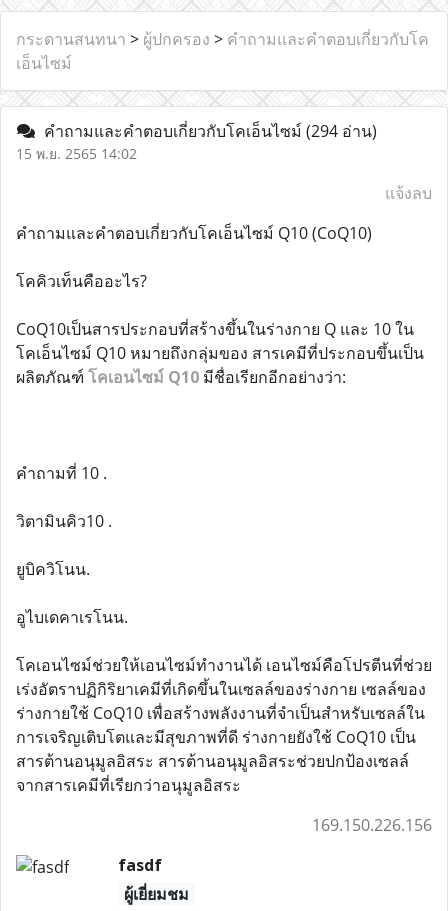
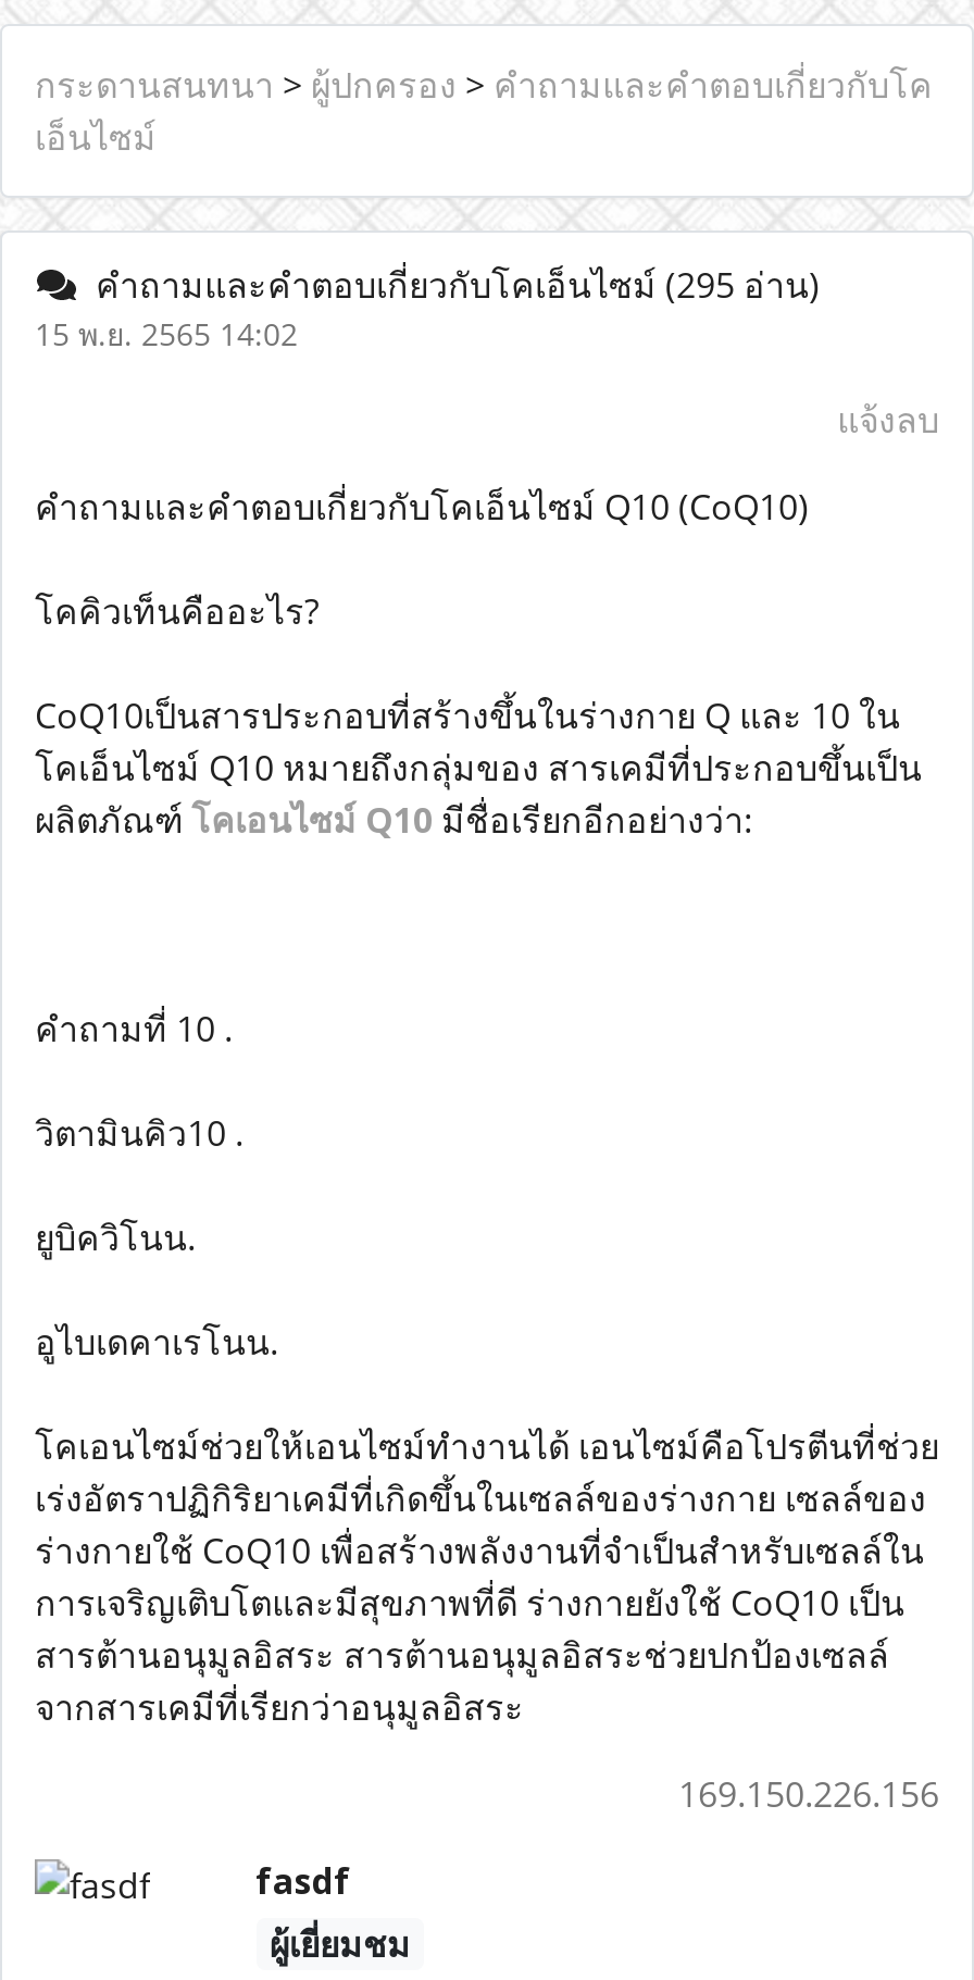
[36,120,377,142] คำถามและคำตอบเกี่ยวกับโคเอ็นไซม์(294 อ่าน) -> [78,261,820,309] คำถามและคำตอบเกี่ยวกับโคเอ็นไซม์(295 อ่าน)

